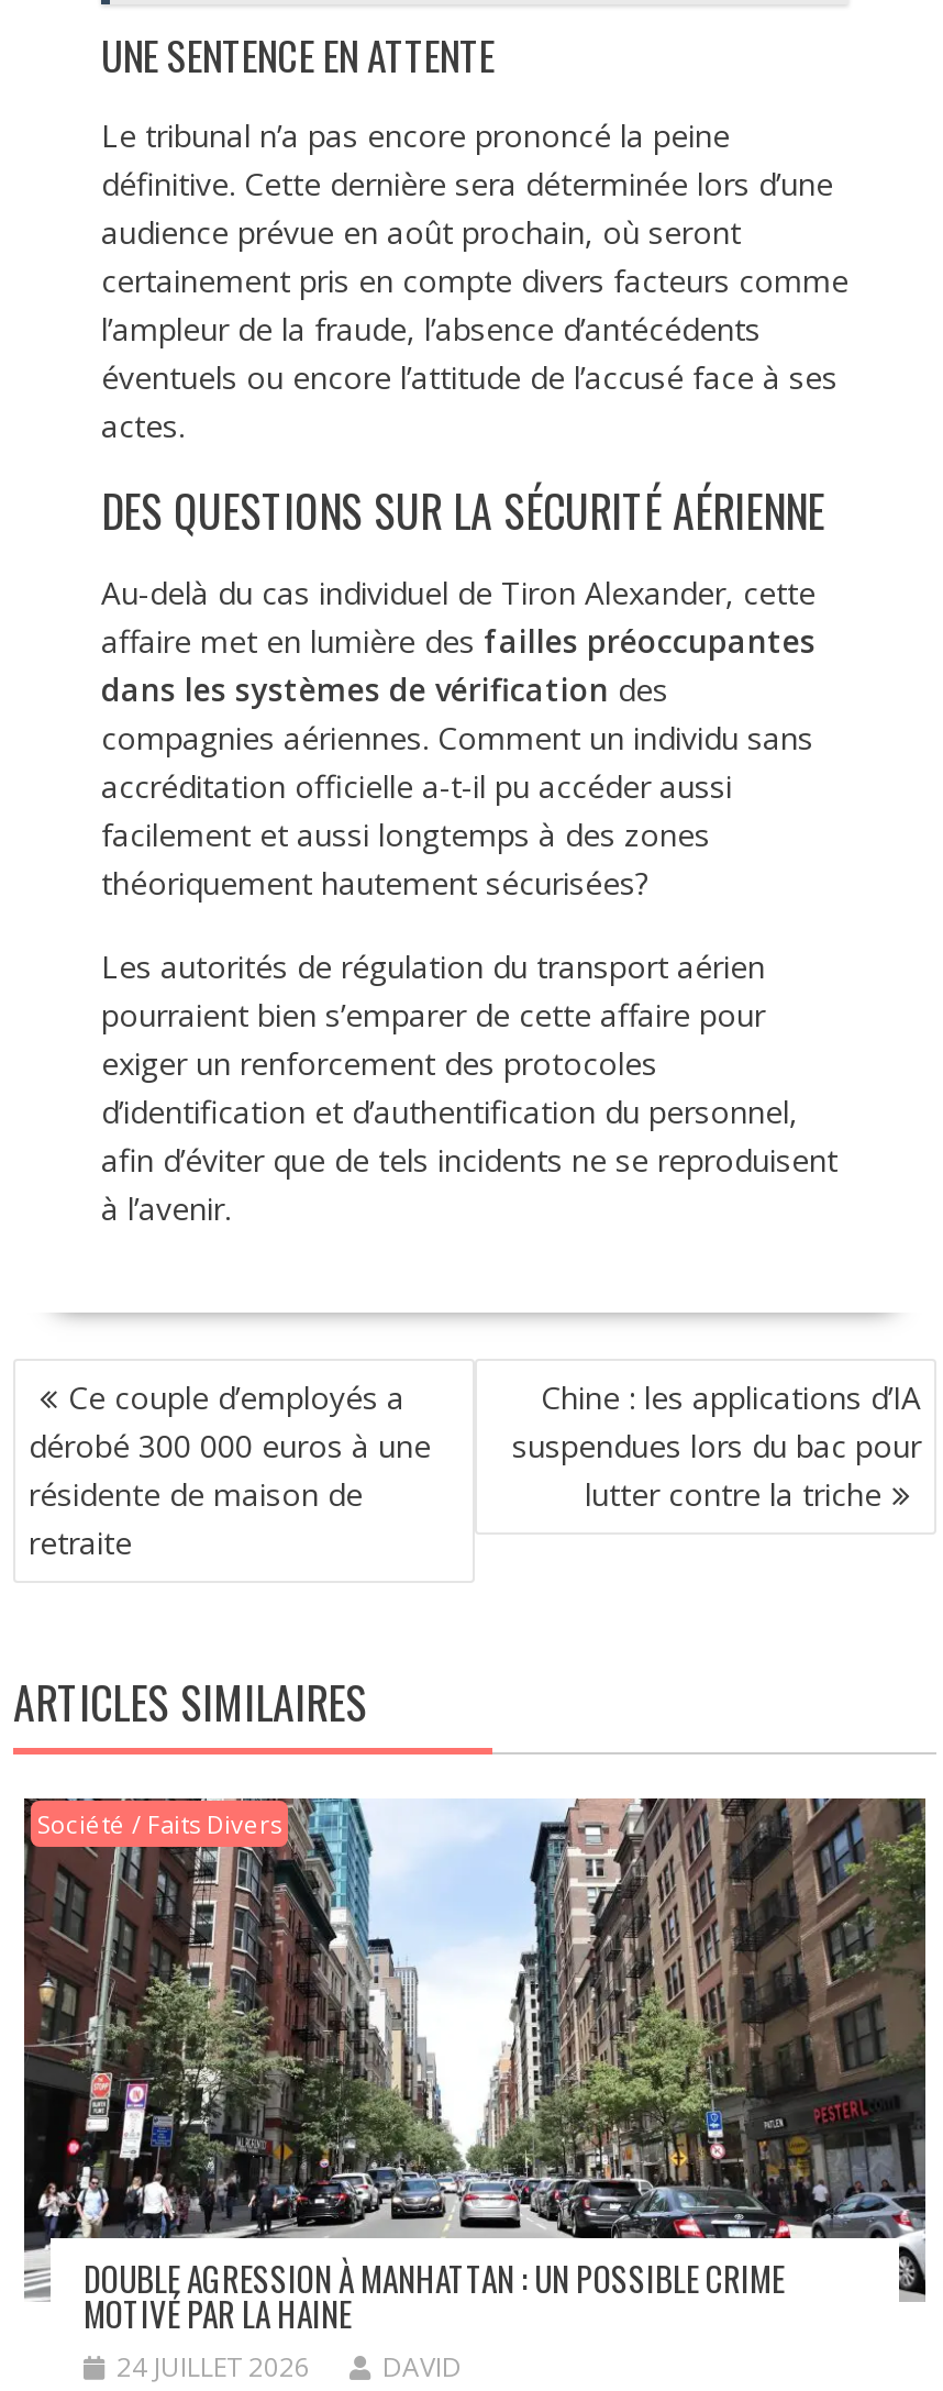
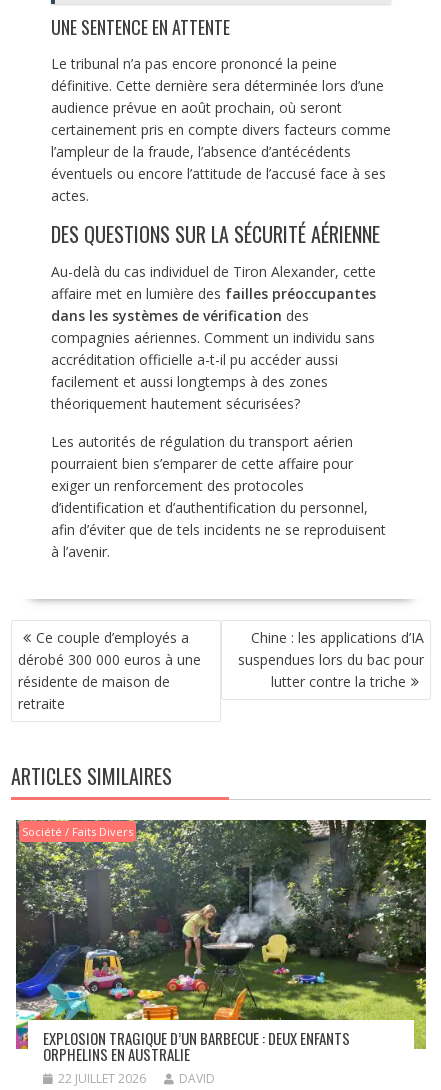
[22,1796,928,2385] [image] | DOUBLE AGRESSION À MANHATTAN : UN POSSIBLE CRIME | MOTIVÉ PAR LA HAINE | 24 JUILLET 2026 -> [15,819,427,1087] [image] | EXPLOSION TRAGIQUE D’UN BARBECUE : DEUX ENFANTS | ORPHELINS EN AUSTRALIE | 22 JUILLET 2026

